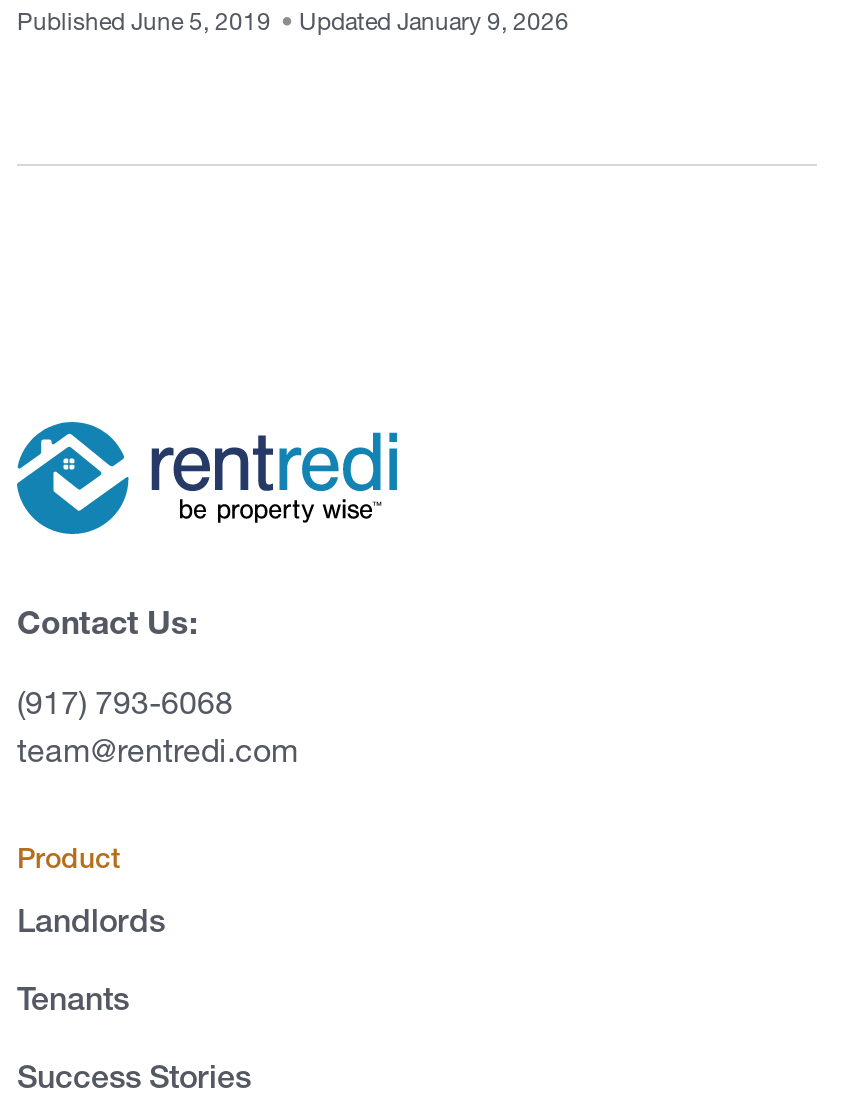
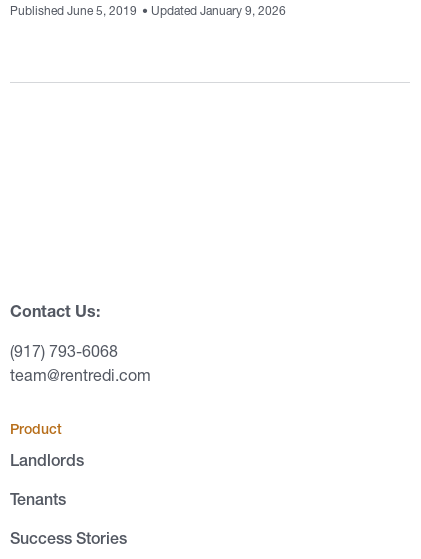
[15,420,131,536] [image] -> none
[149,430,399,526] [image] -> none

